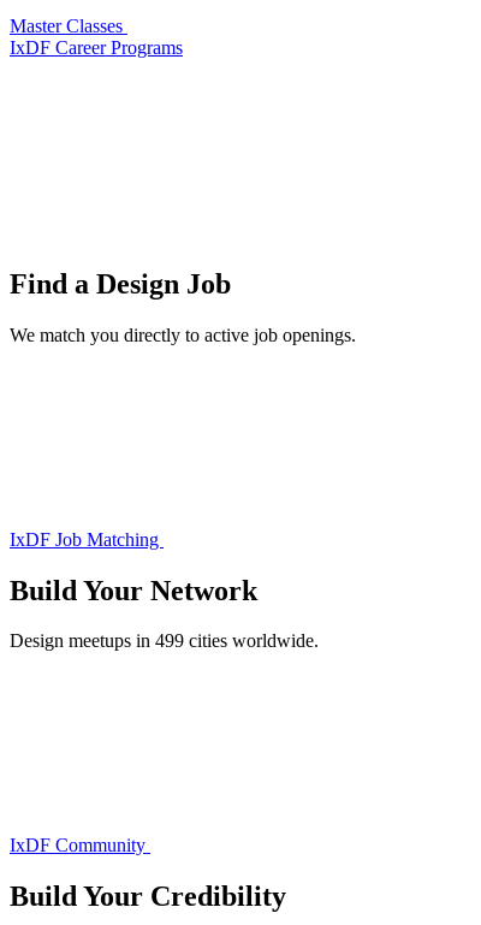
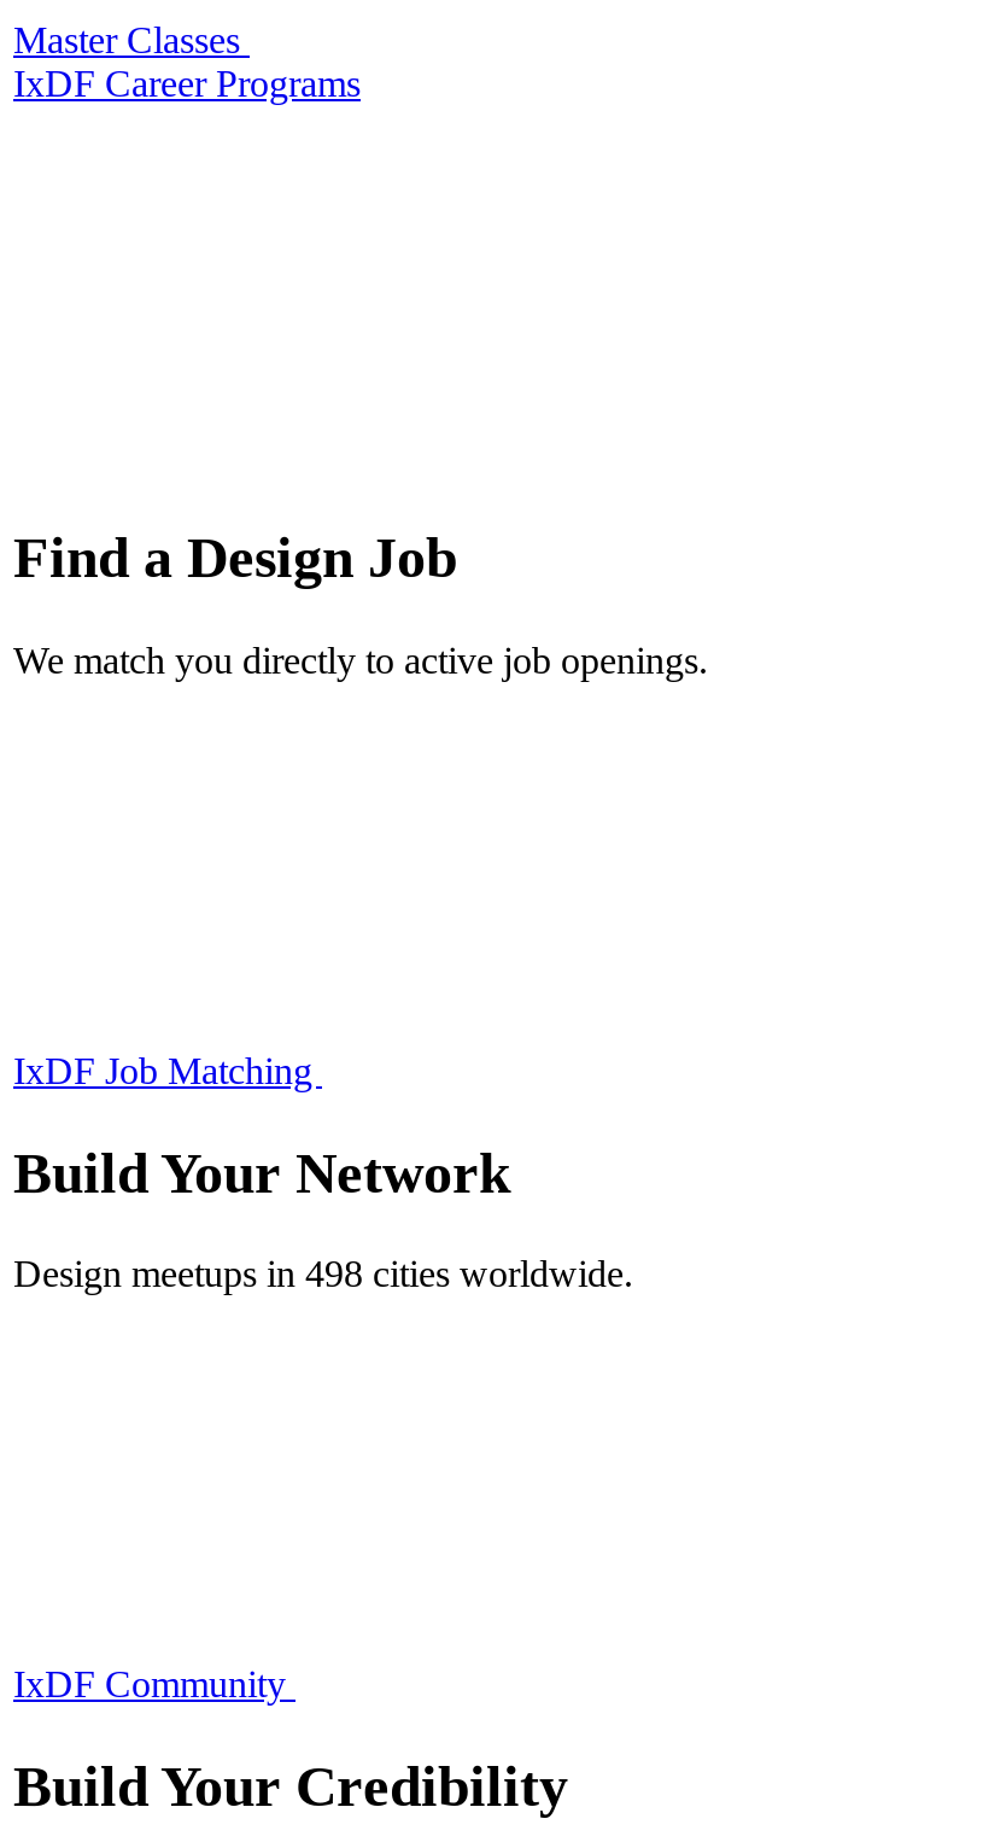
[10,631,319,651] Design meetups in 499 cities worldwide. -> [13,1254,633,1295] Design meetups in 498 cities worldwide.

